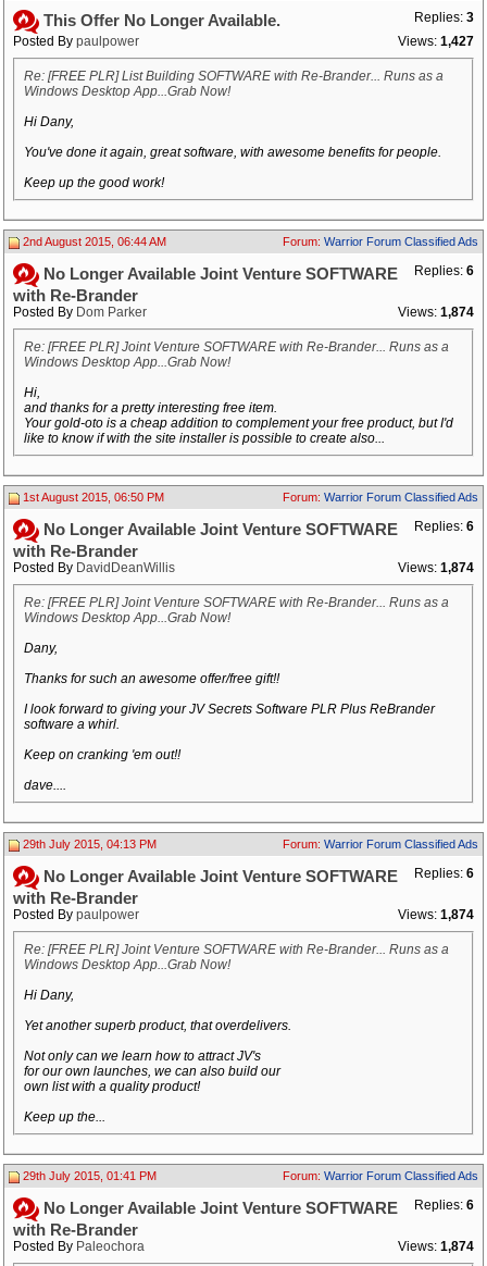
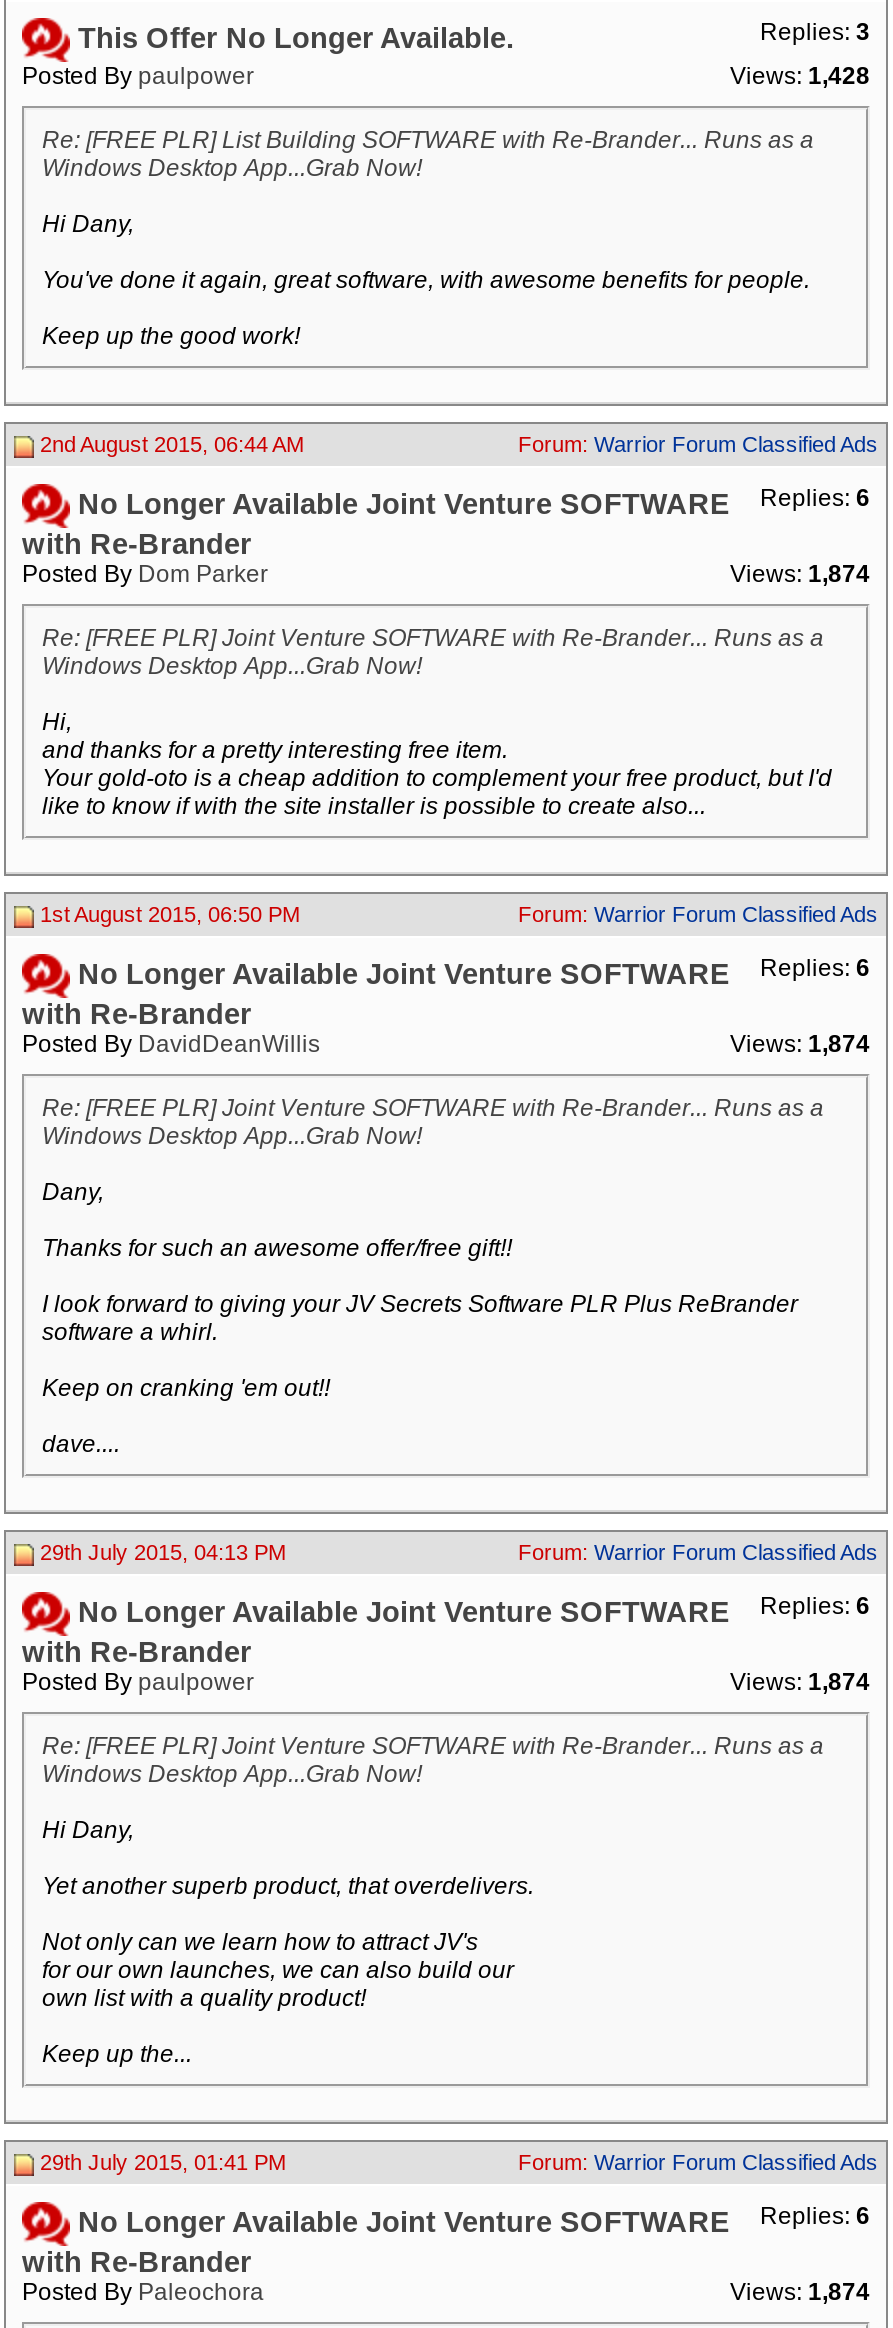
[398,34,474,49] Views: 1,427 -> [730,62,870,90] Views: 1,428

